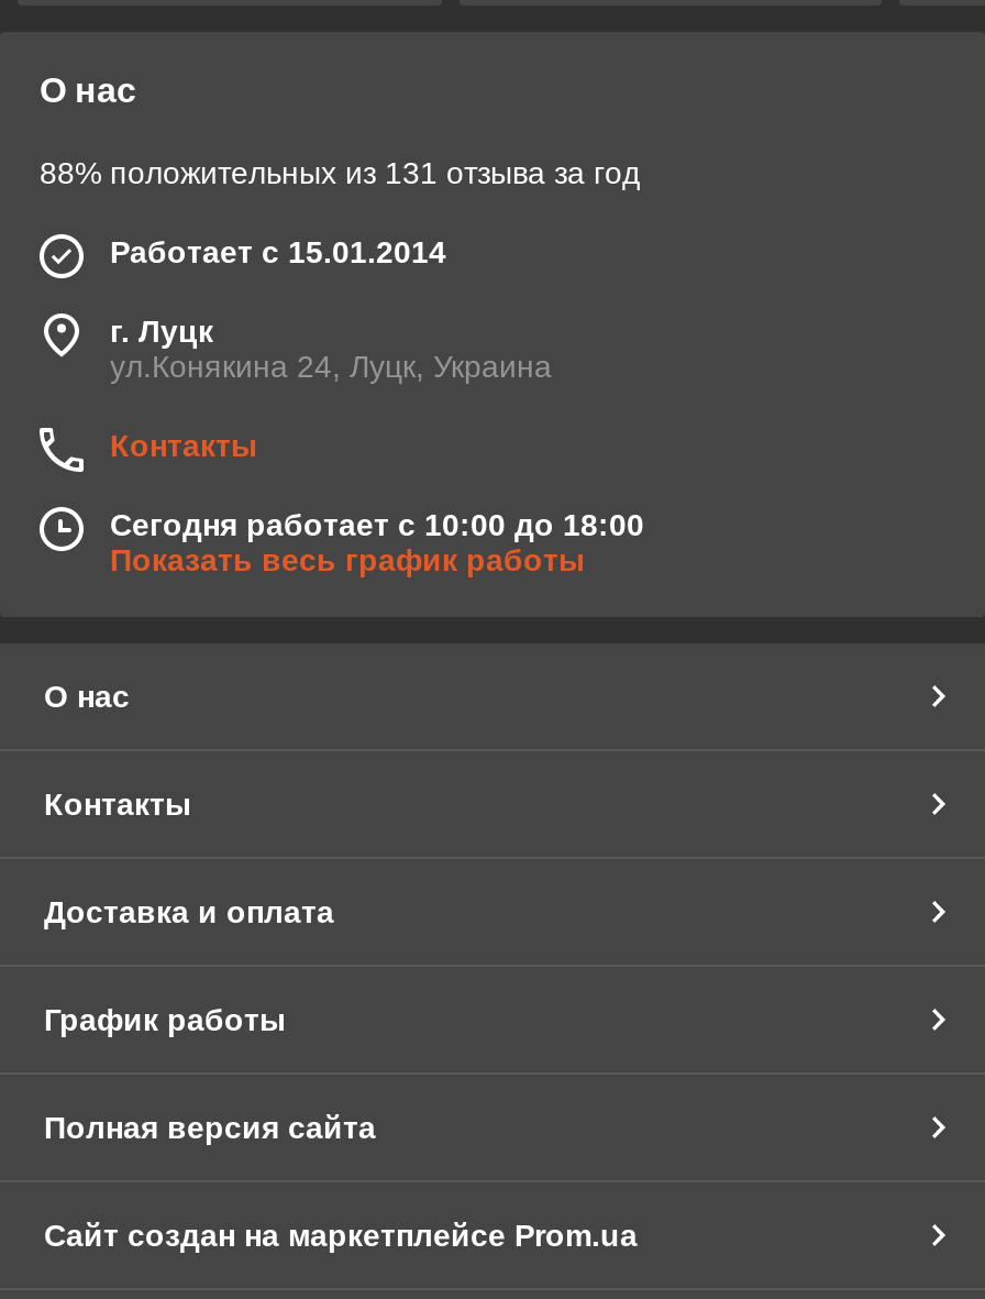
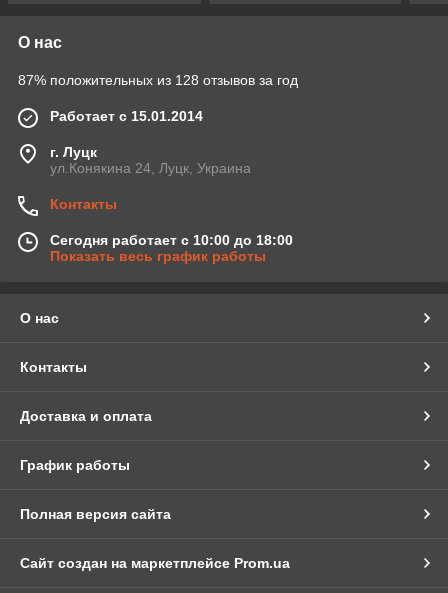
[40,156,640,191] 88% положительных из 131 отзыва за год -> [18,72,298,88] 87% положительных из 128 отзывов за год

